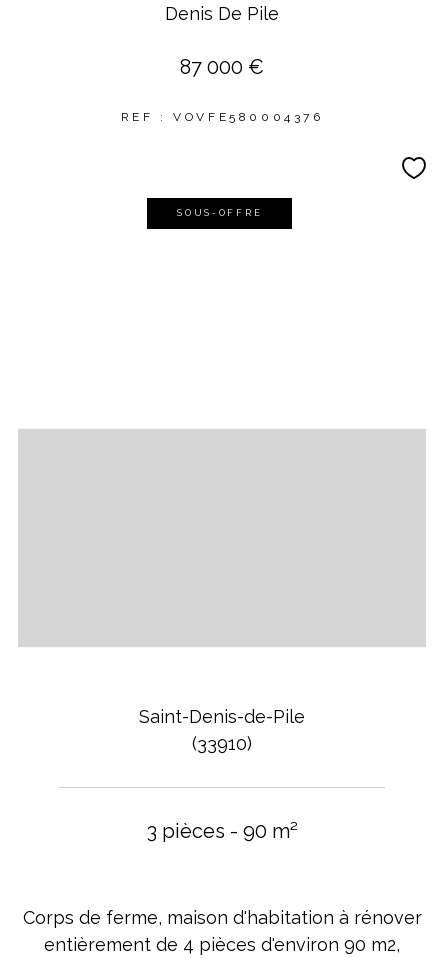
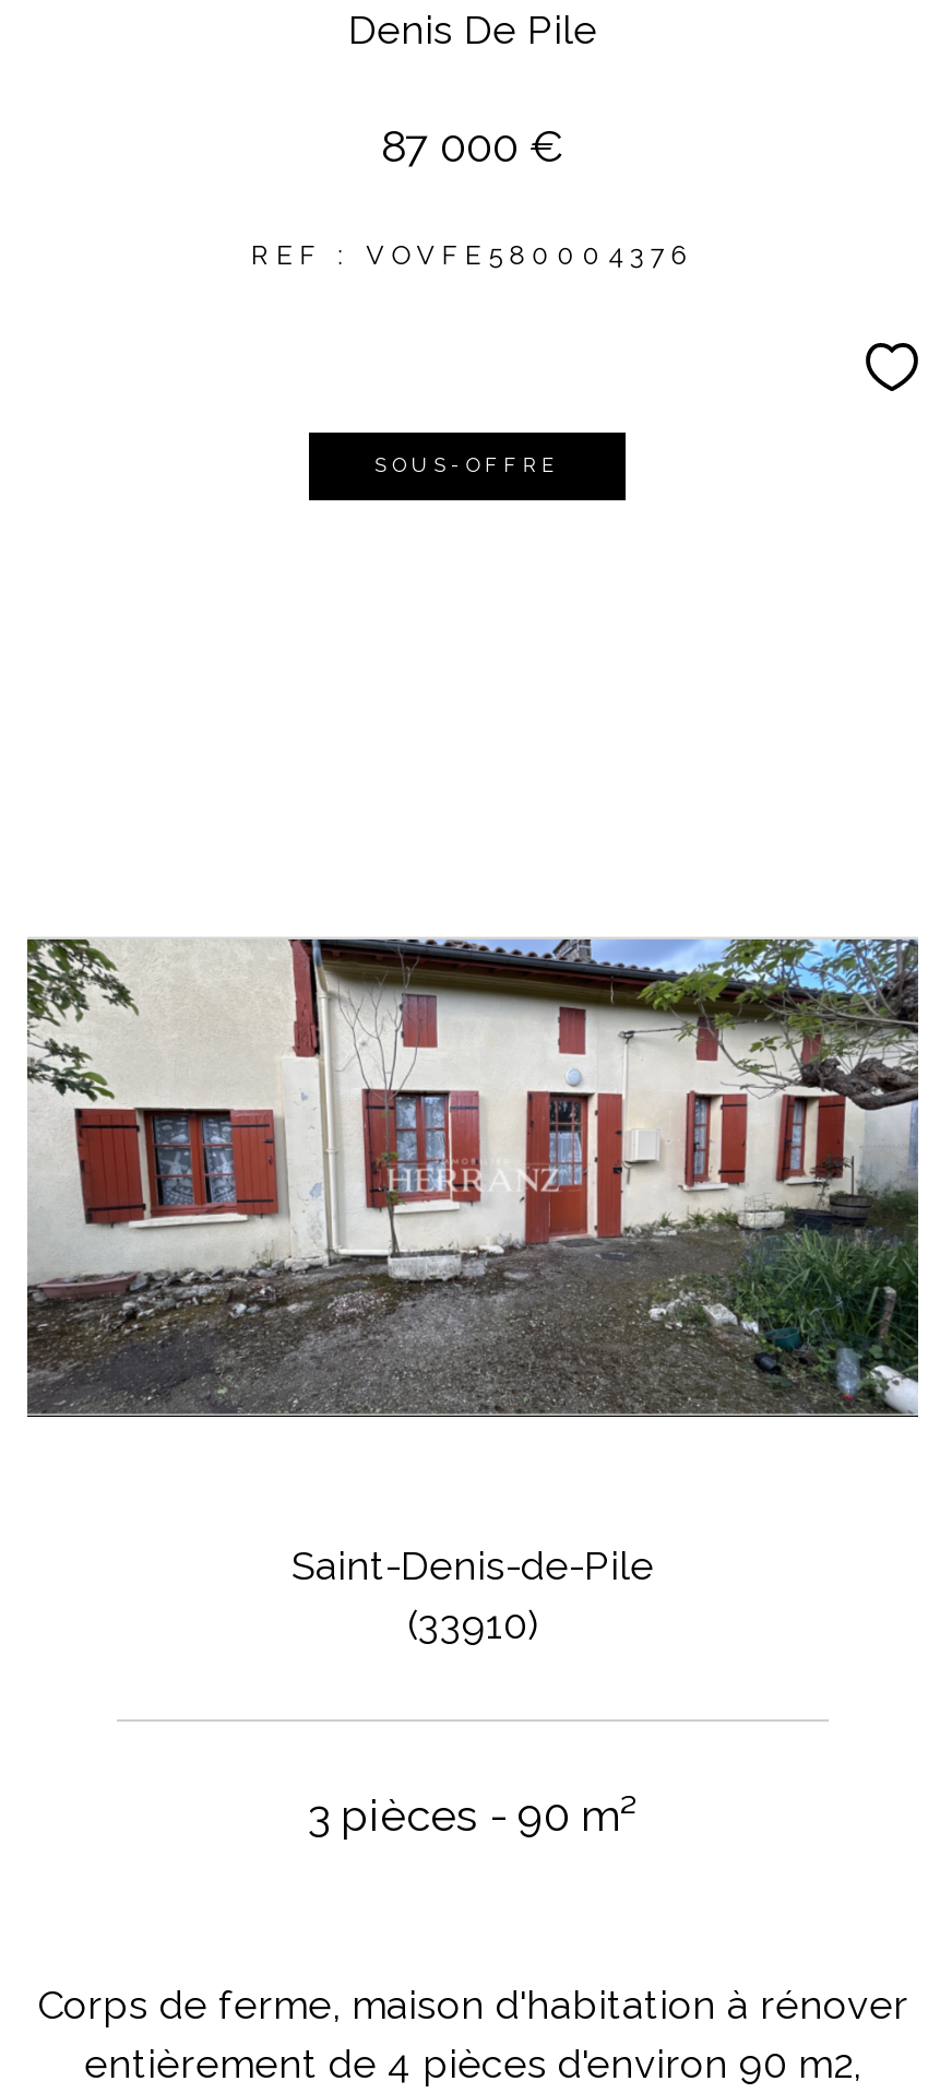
none -> [25,937,920,1420] [image]

